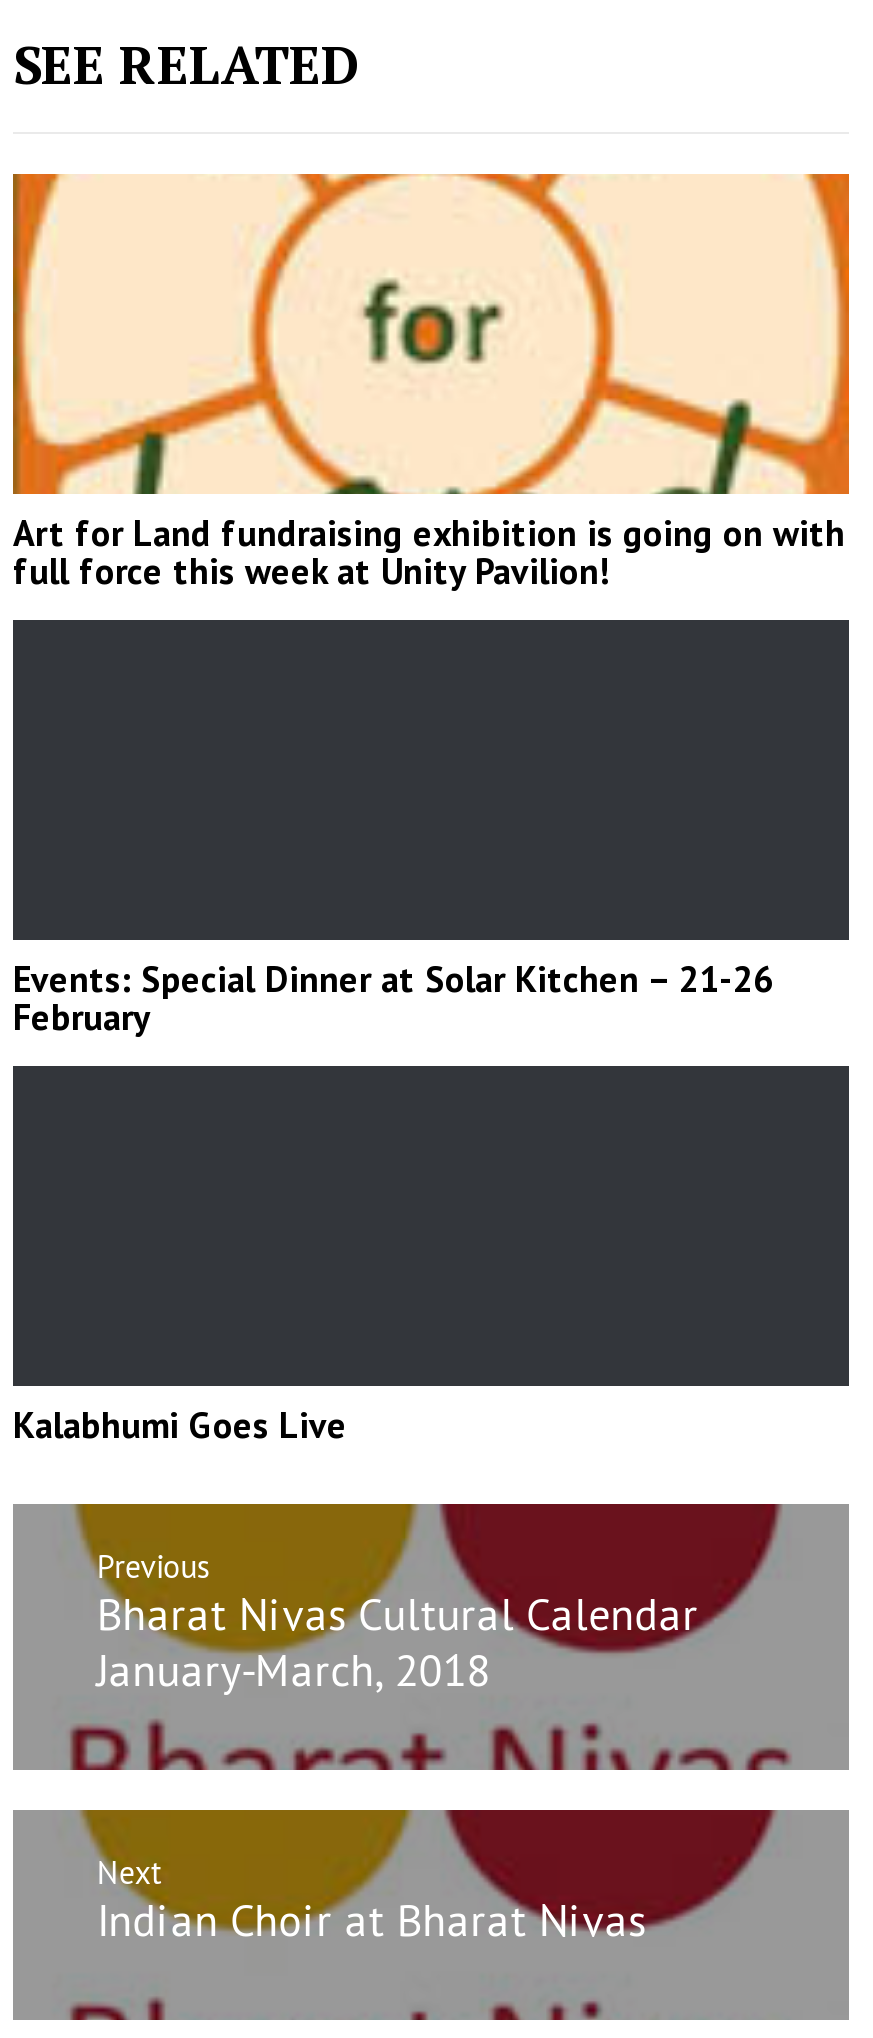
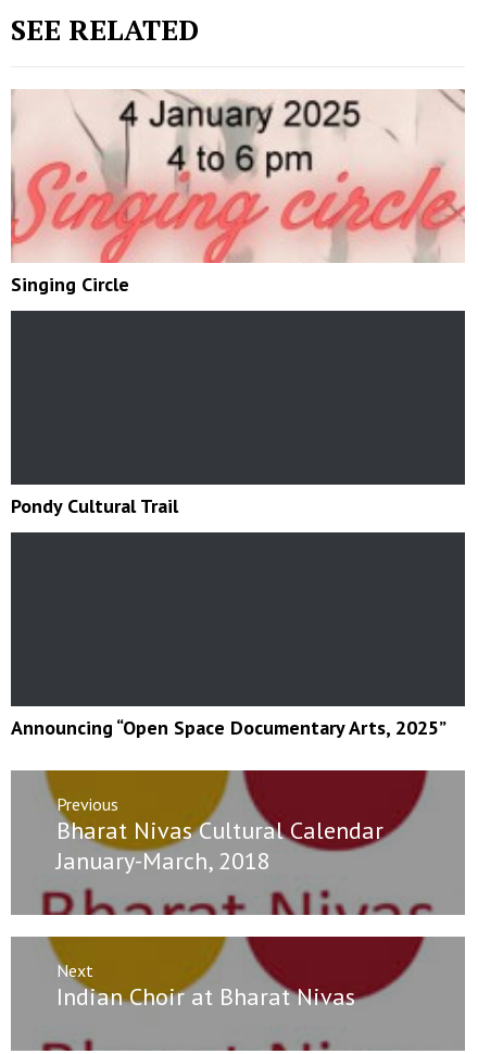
[11,172,851,496] [image] -> [11,89,465,223] [image]
[13,510,845,594] Art for Land fundraising exhibition is going on with | full force this week at Unity Pavilion! -> [11,272,129,297] Singing Circle
[13,956,773,1040] Events: Special Dinner at Solar Kitchen – 21-26 | February -> [11,493,178,518] Pondy Cultural Trail
[13,1402,347,1448] Kalabhumi Goes Live -> [11,715,446,740] Announcing “Open Space Documentary Arts, 2025”

